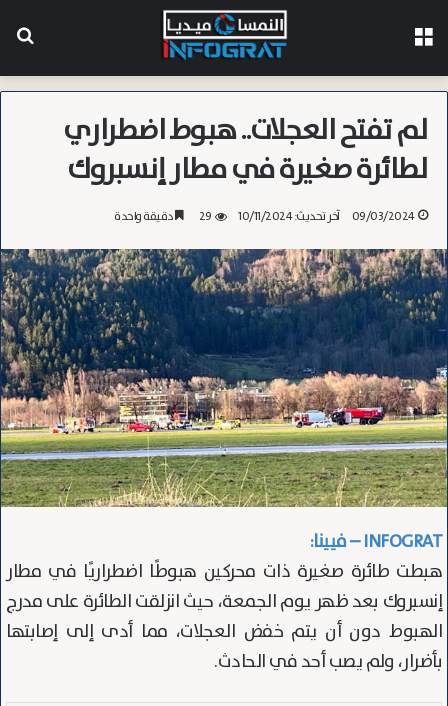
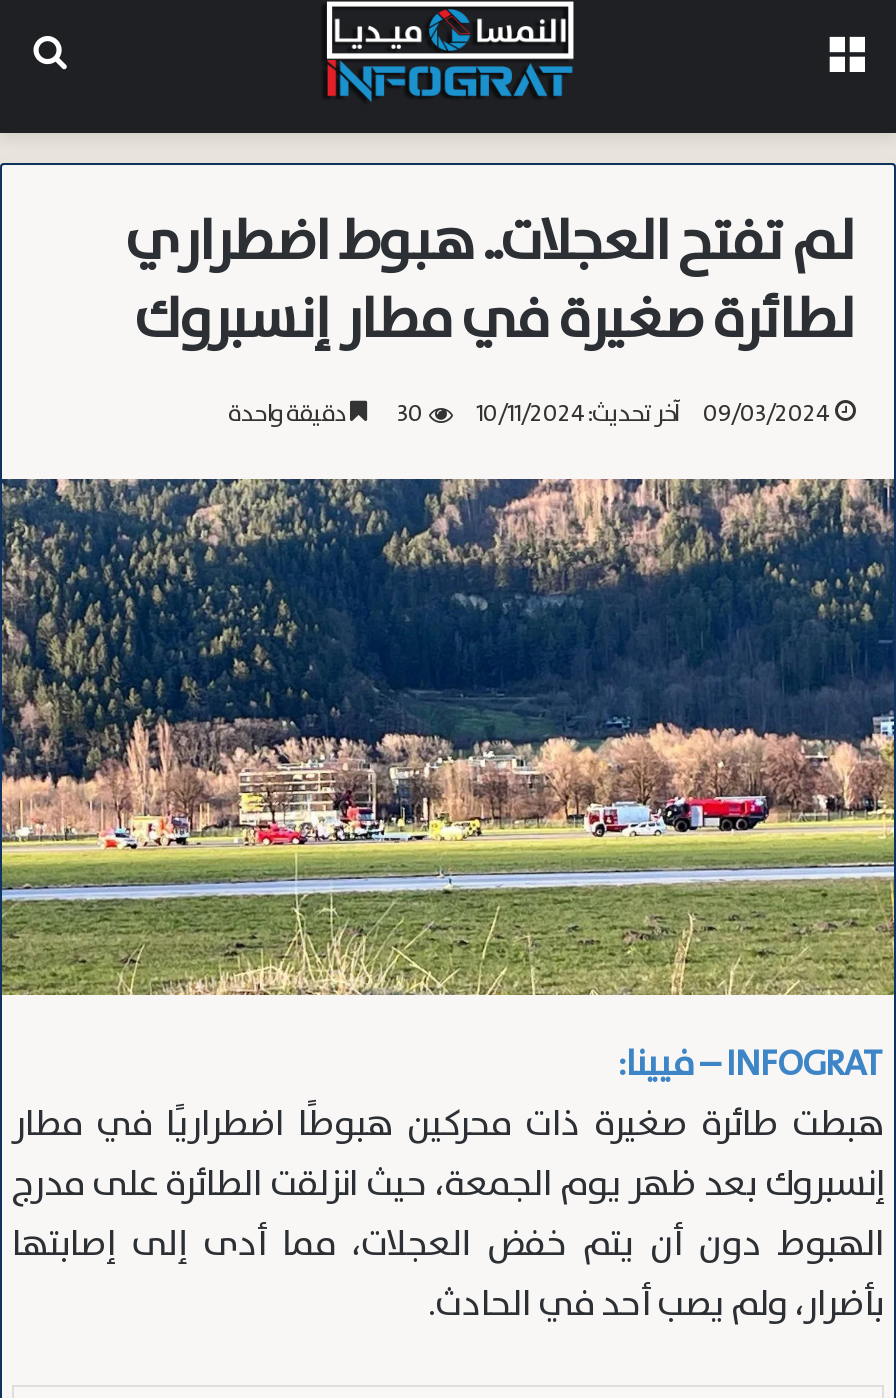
[114,207,211,226] 29 دقيقة واحدة -> [228,395,423,433] 30 دقيقة واحدة

